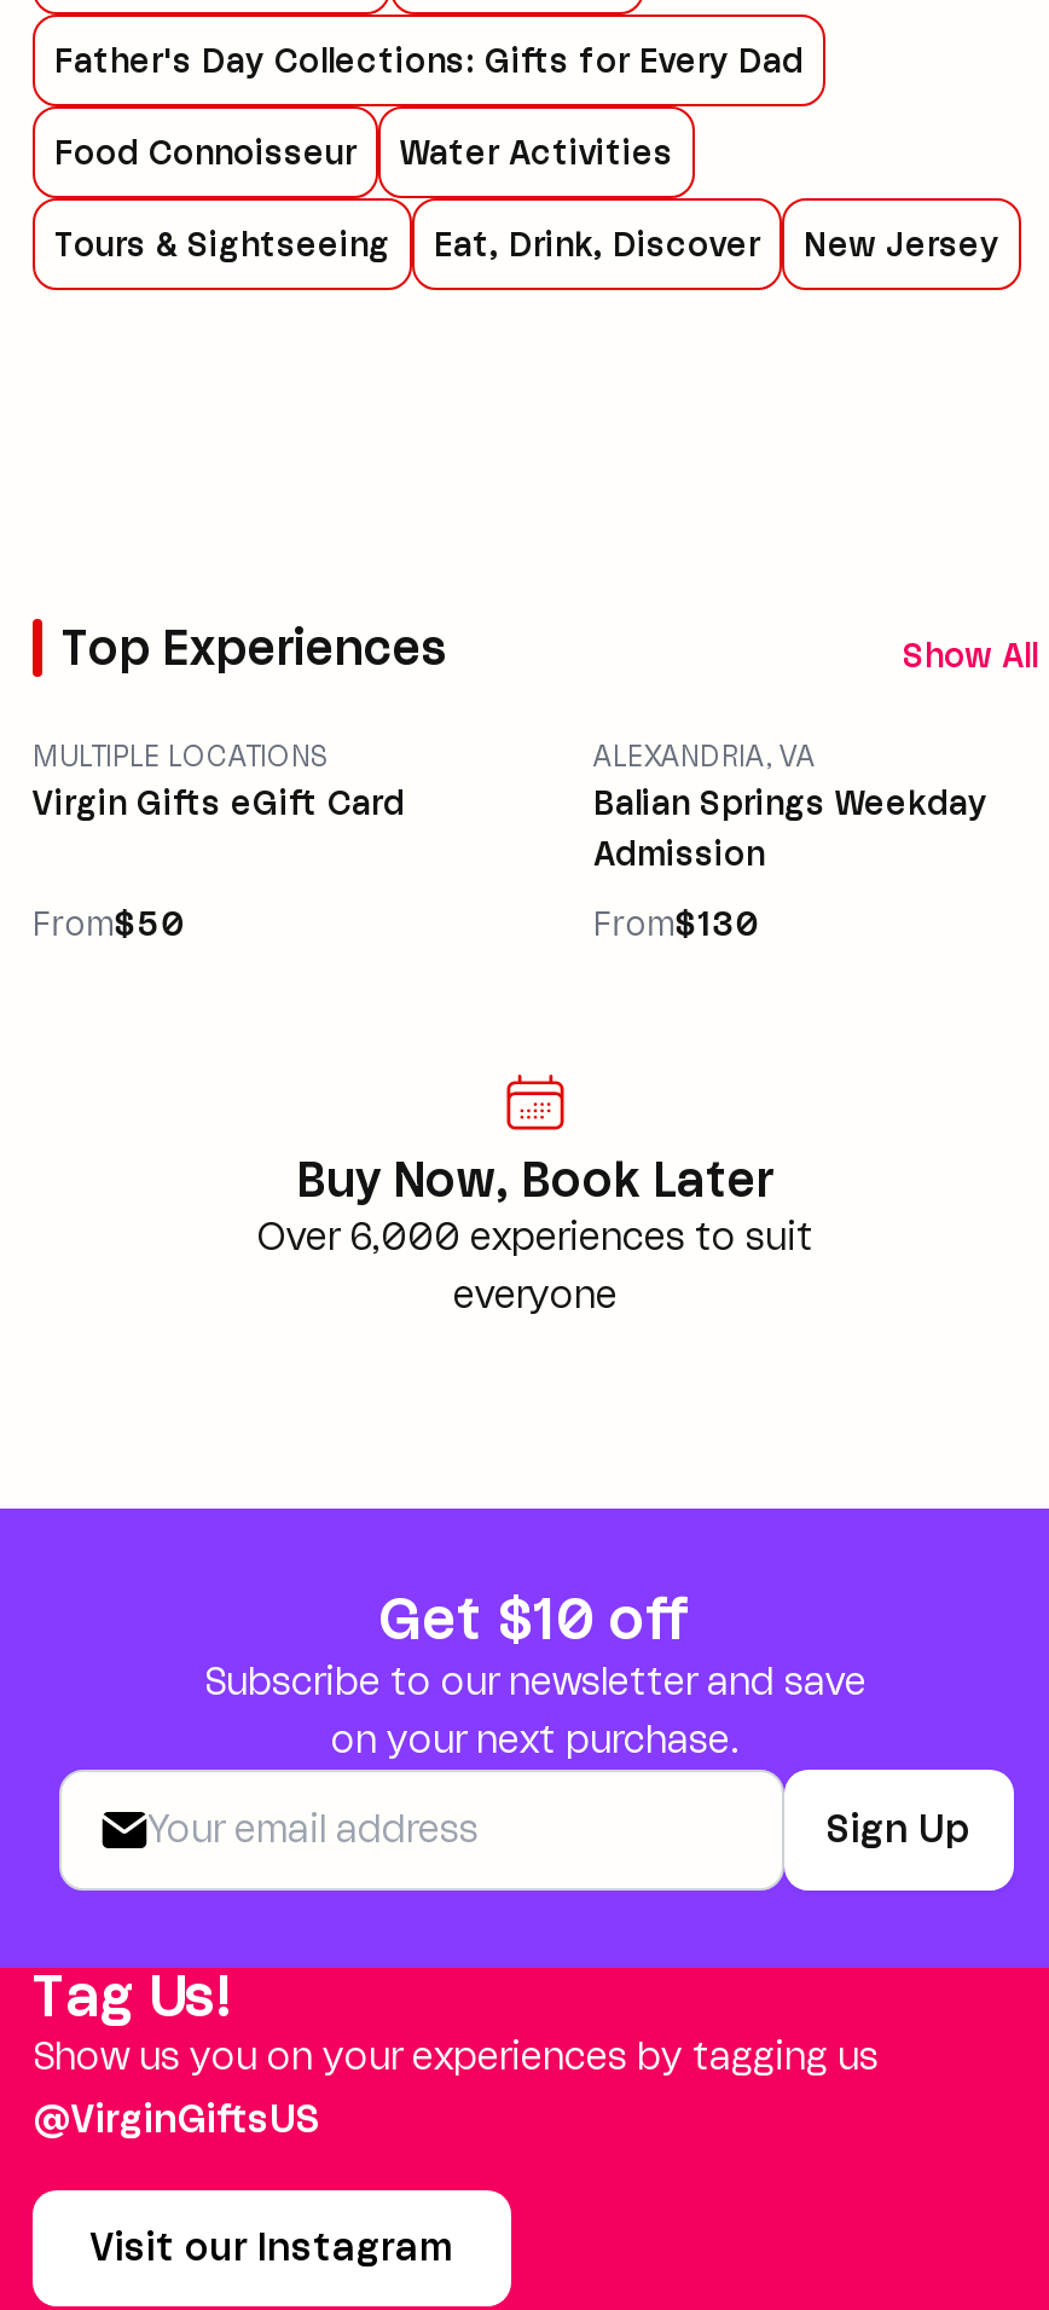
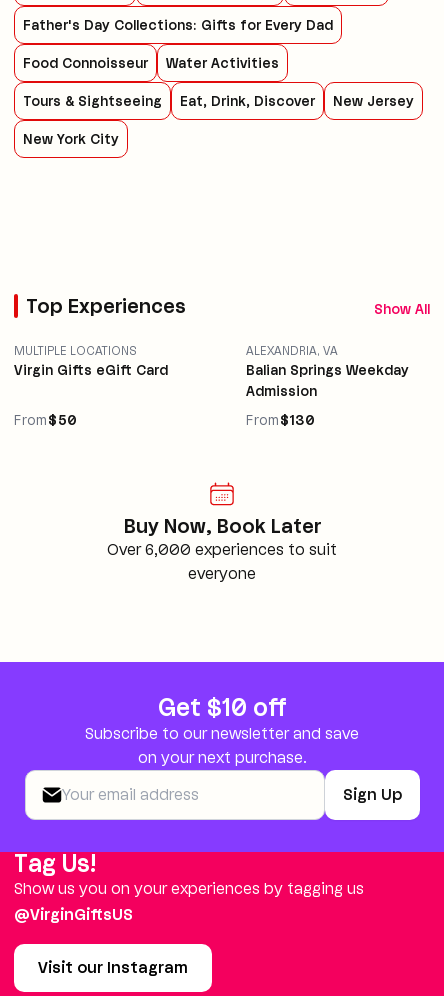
none -> [23,130,119,148] New York City

